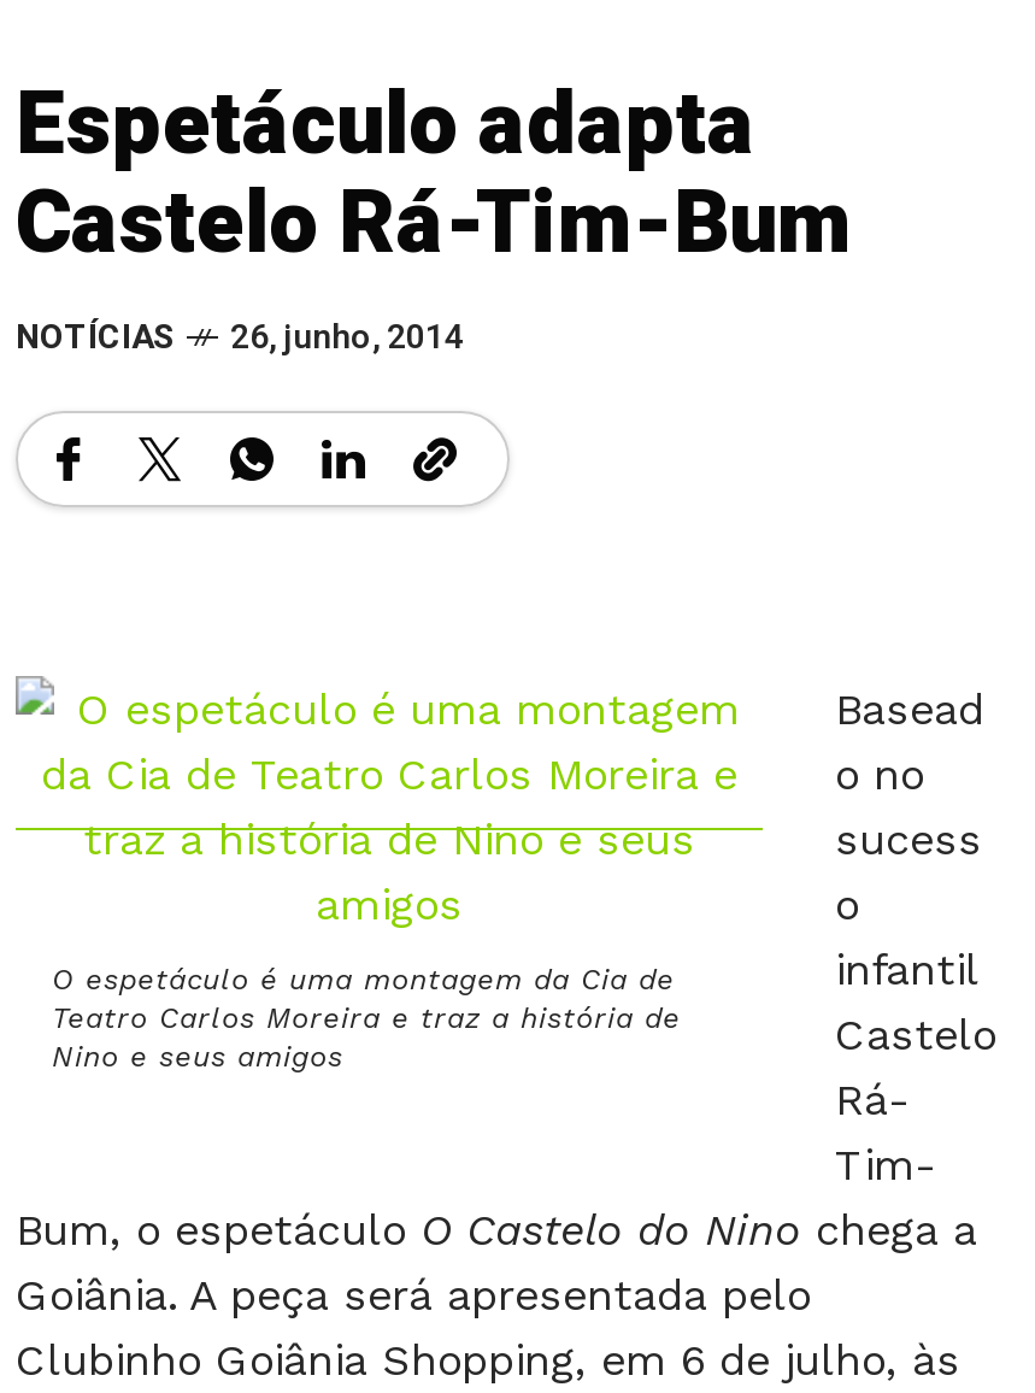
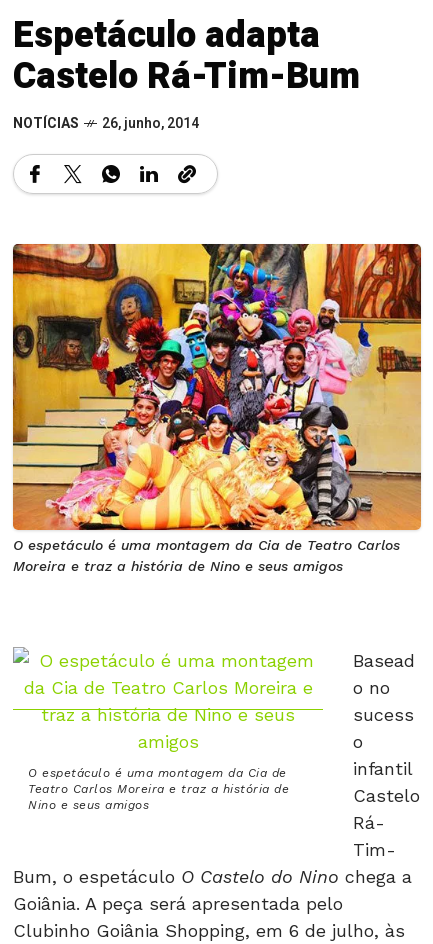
none -> [12,243,422,574] [image] | O espetáculo é uma montagem da Cia de Teatro Carlos | Moreira e traz a história de Nino e seus amigos

